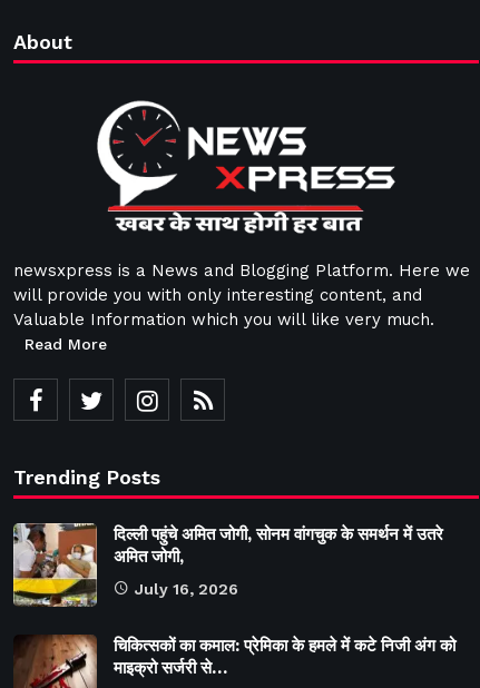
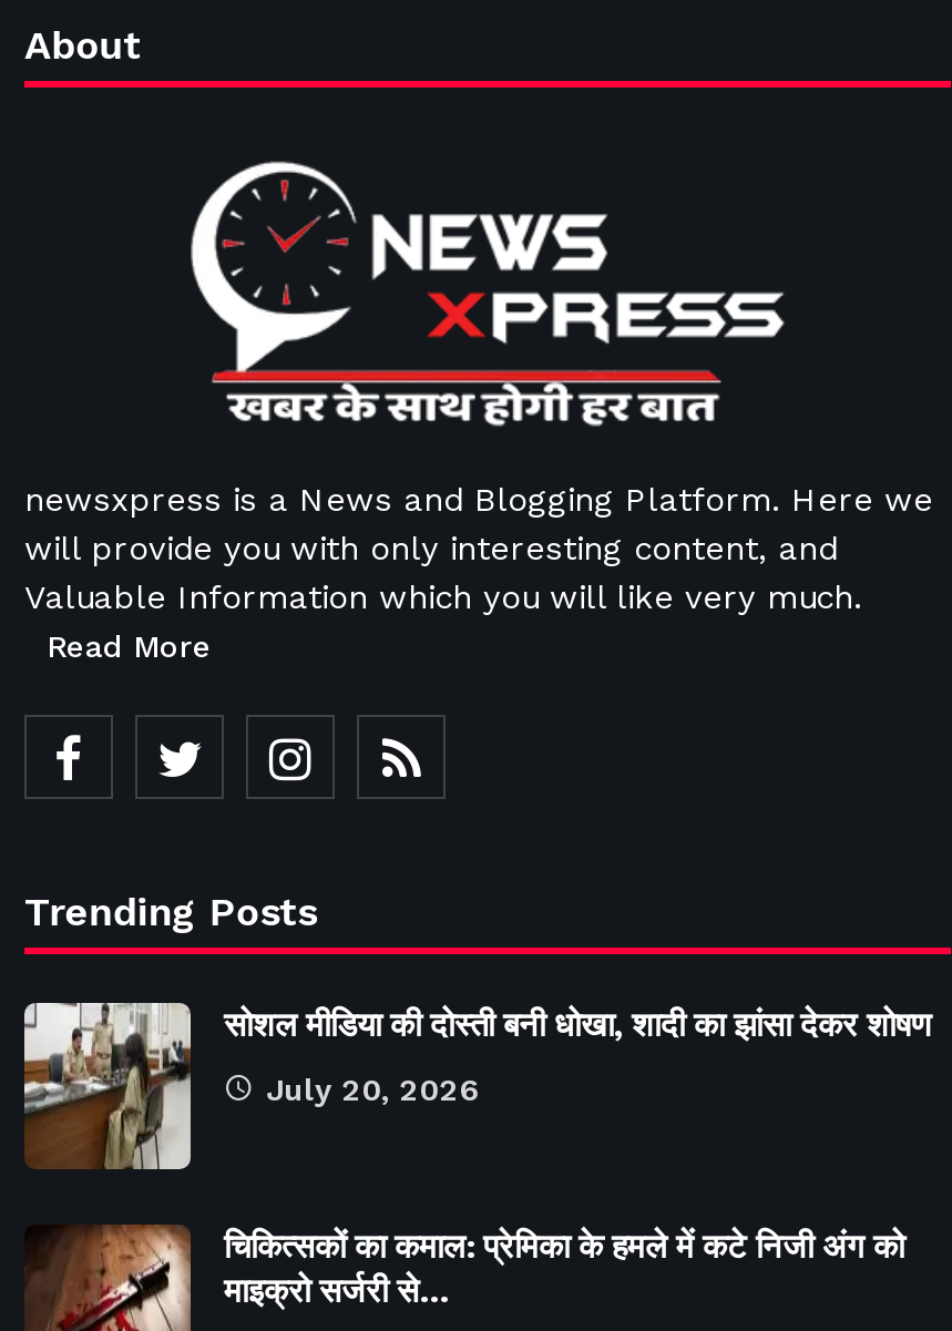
[12,523,443,607] [image] | दिल्ली पहुंचे अमित जोगी, सोनम वांगचुक के समर्थन में उतरे | अमित जोगी, -> [22,1003,931,1169] [image] | सोशल मीडिया की दोस्ती बनी धोखा, शादी का झांसा देकर शोषण
[135,580,238,598] July 16, 2026 -> [266,1073,479,1108] July 20, 2026

